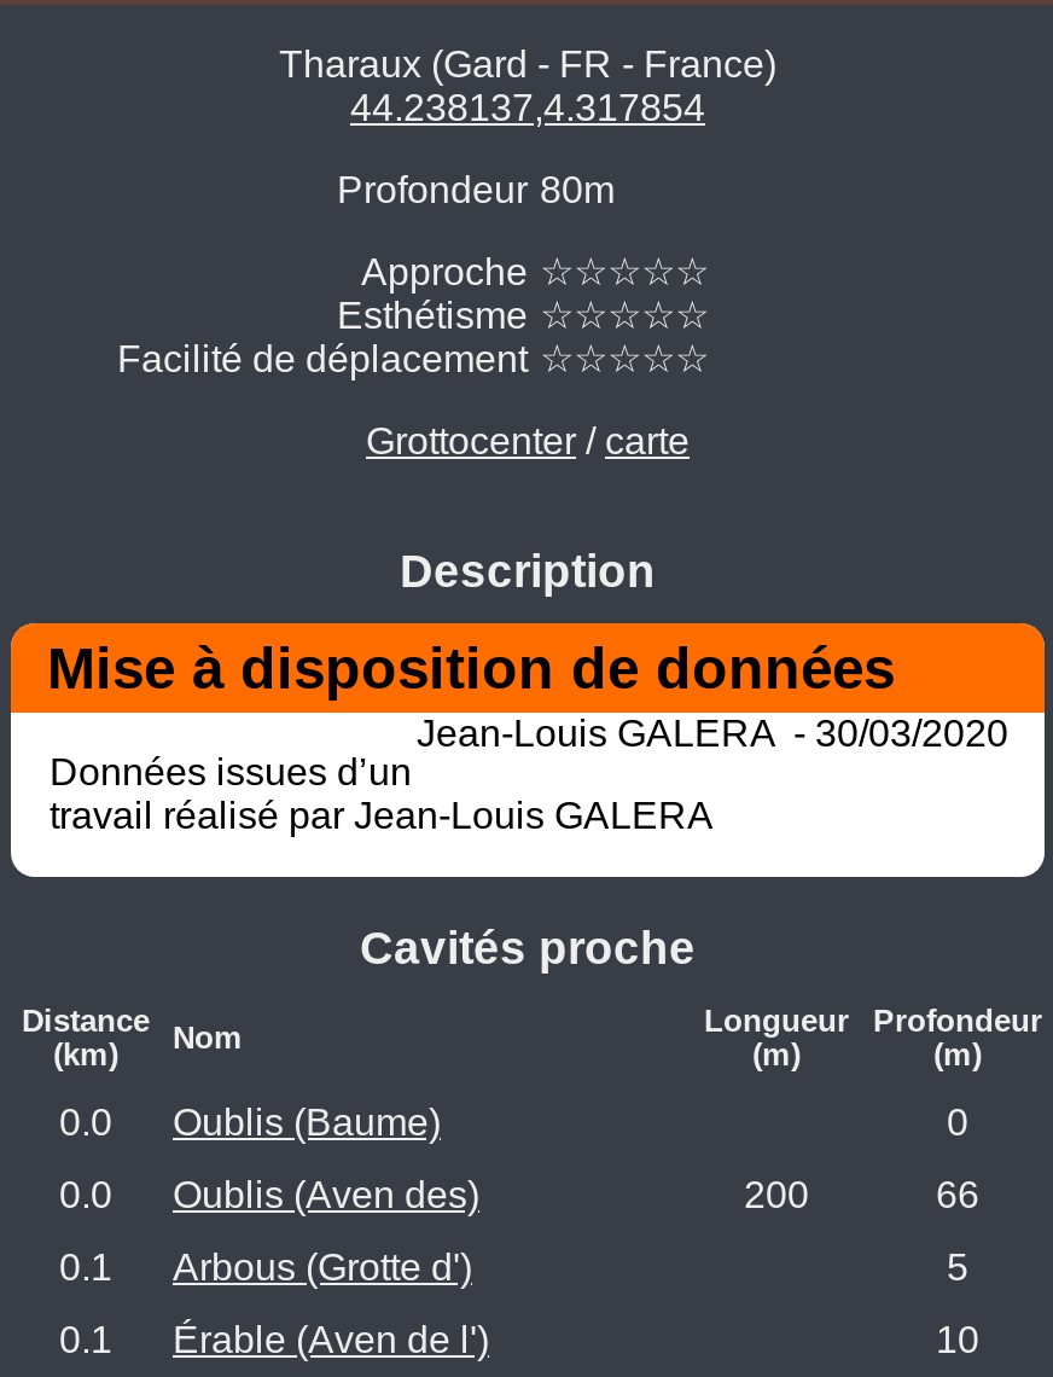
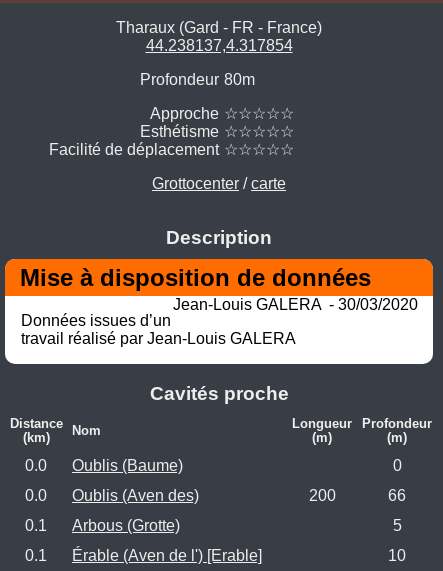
[173,1246,472,1287] Arbous (Grotte d') -> [72,517,180,534] Arbous (Grotte)
[173,1319,489,1360] Érable (Aven de l') -> [72,547,262,564] Érable (Aven de l') [Erable]

